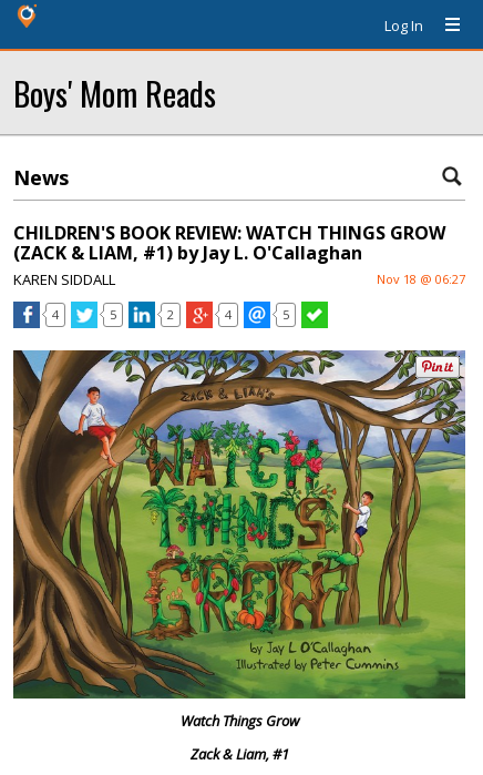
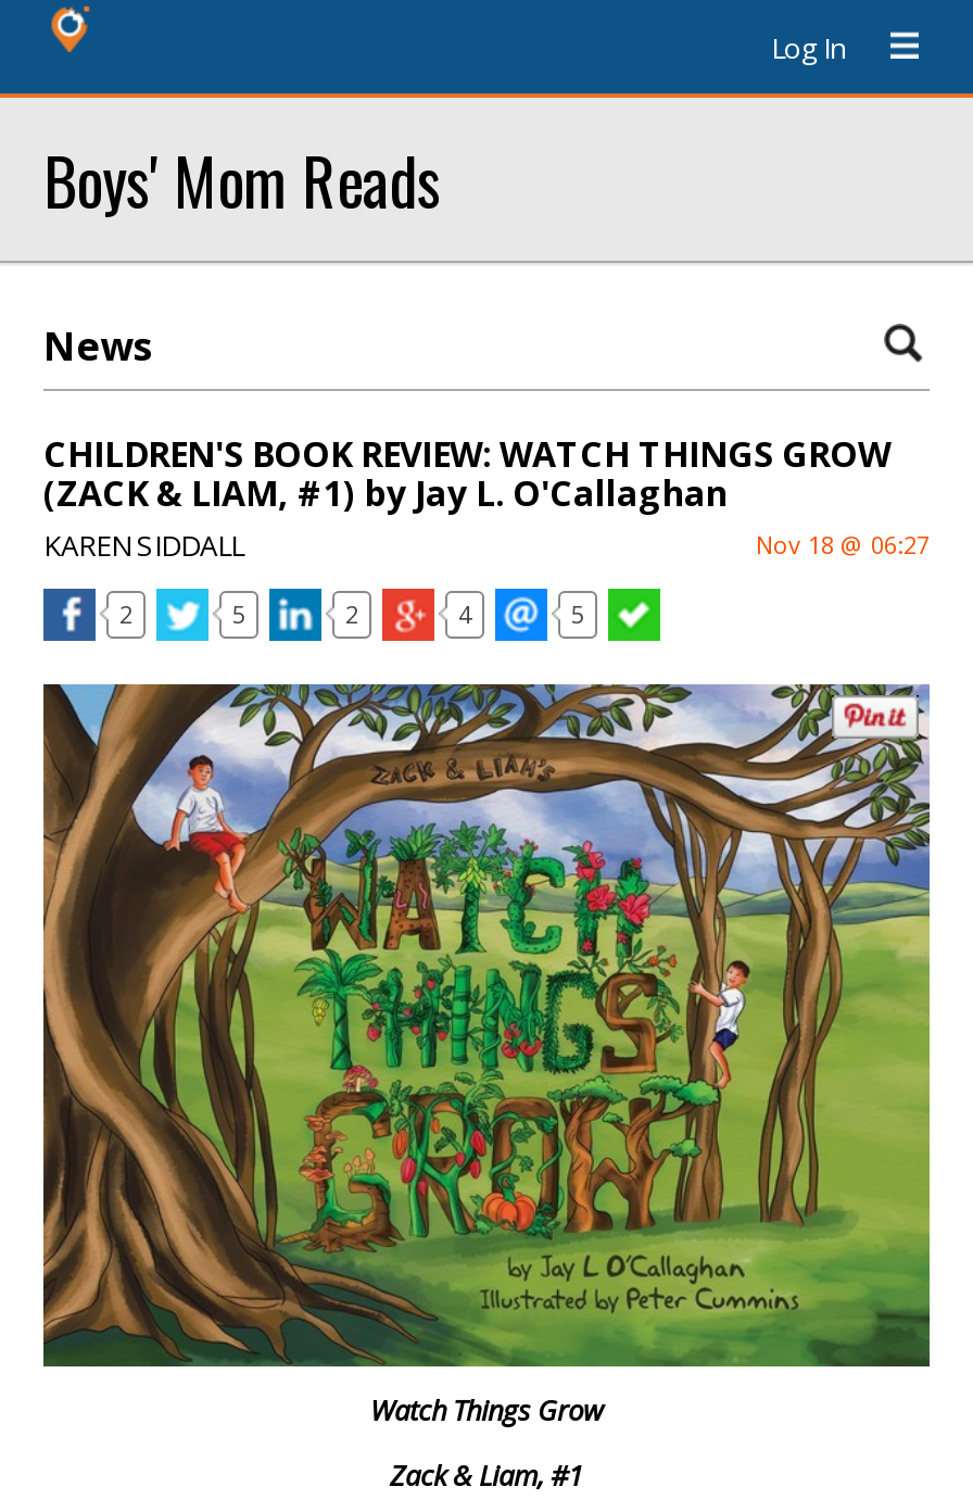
[52,305,59,322] 4 -> [119,596,132,629] 2

